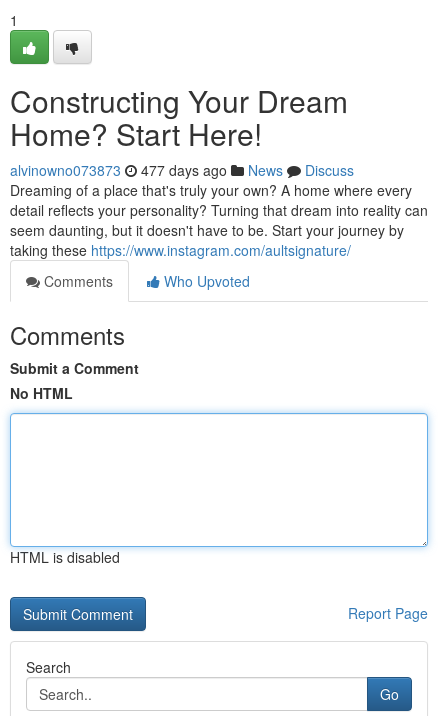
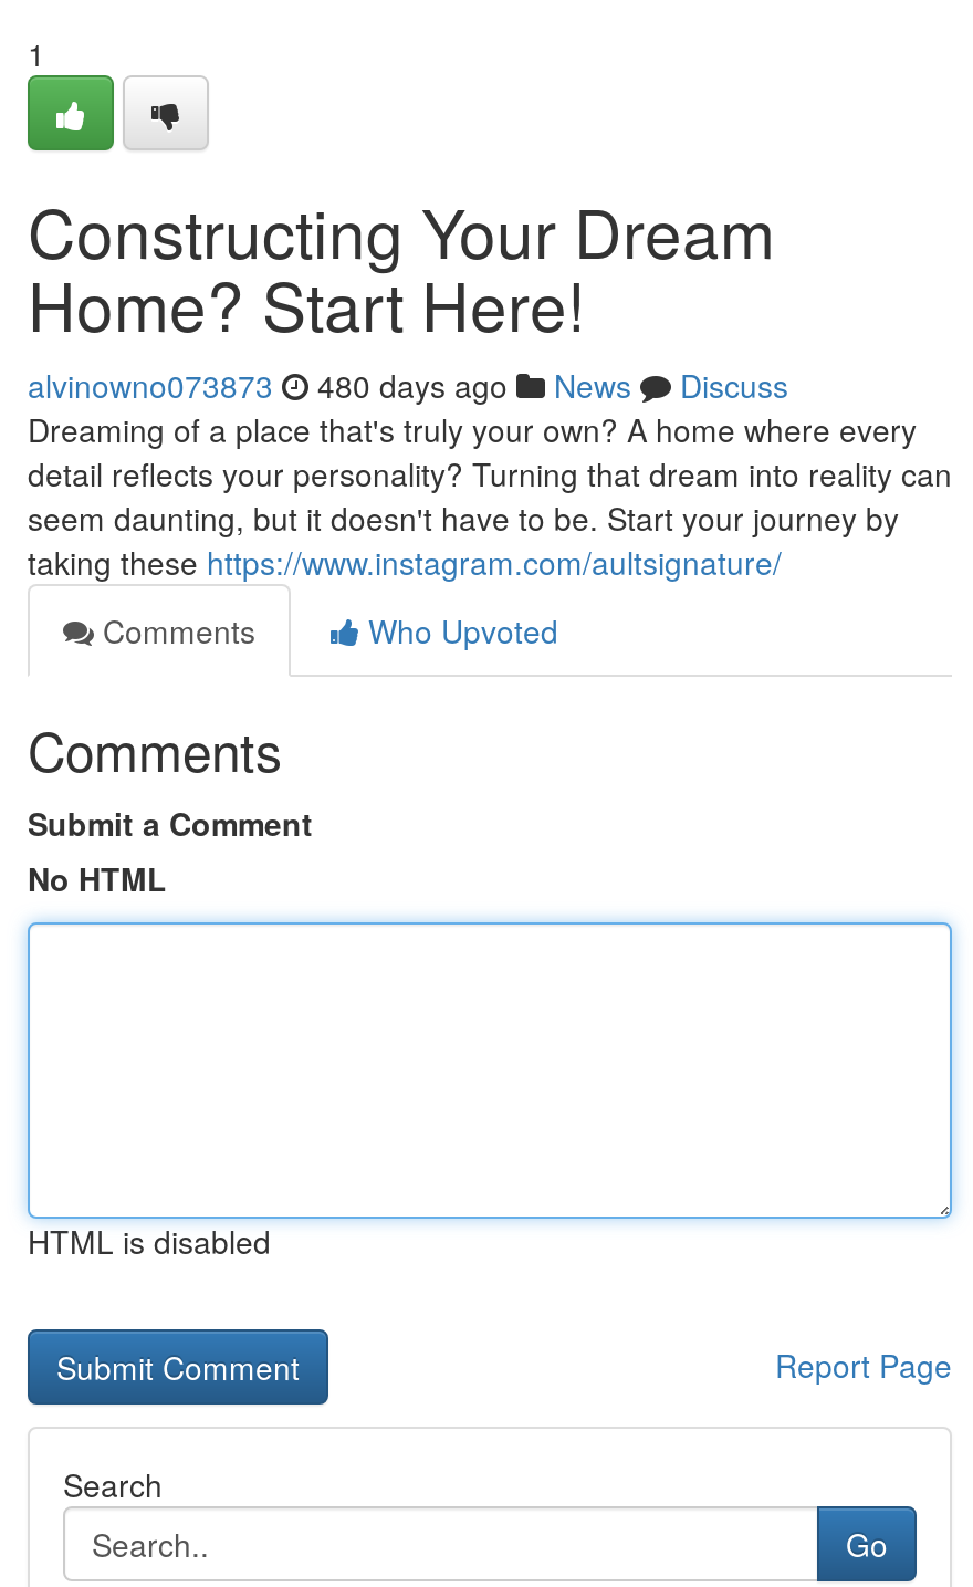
[10,160,354,180] alvinowno073873 477 days ago News Discuss -> [28,363,788,407] alvinowno073873 480 days ago News Discuss

